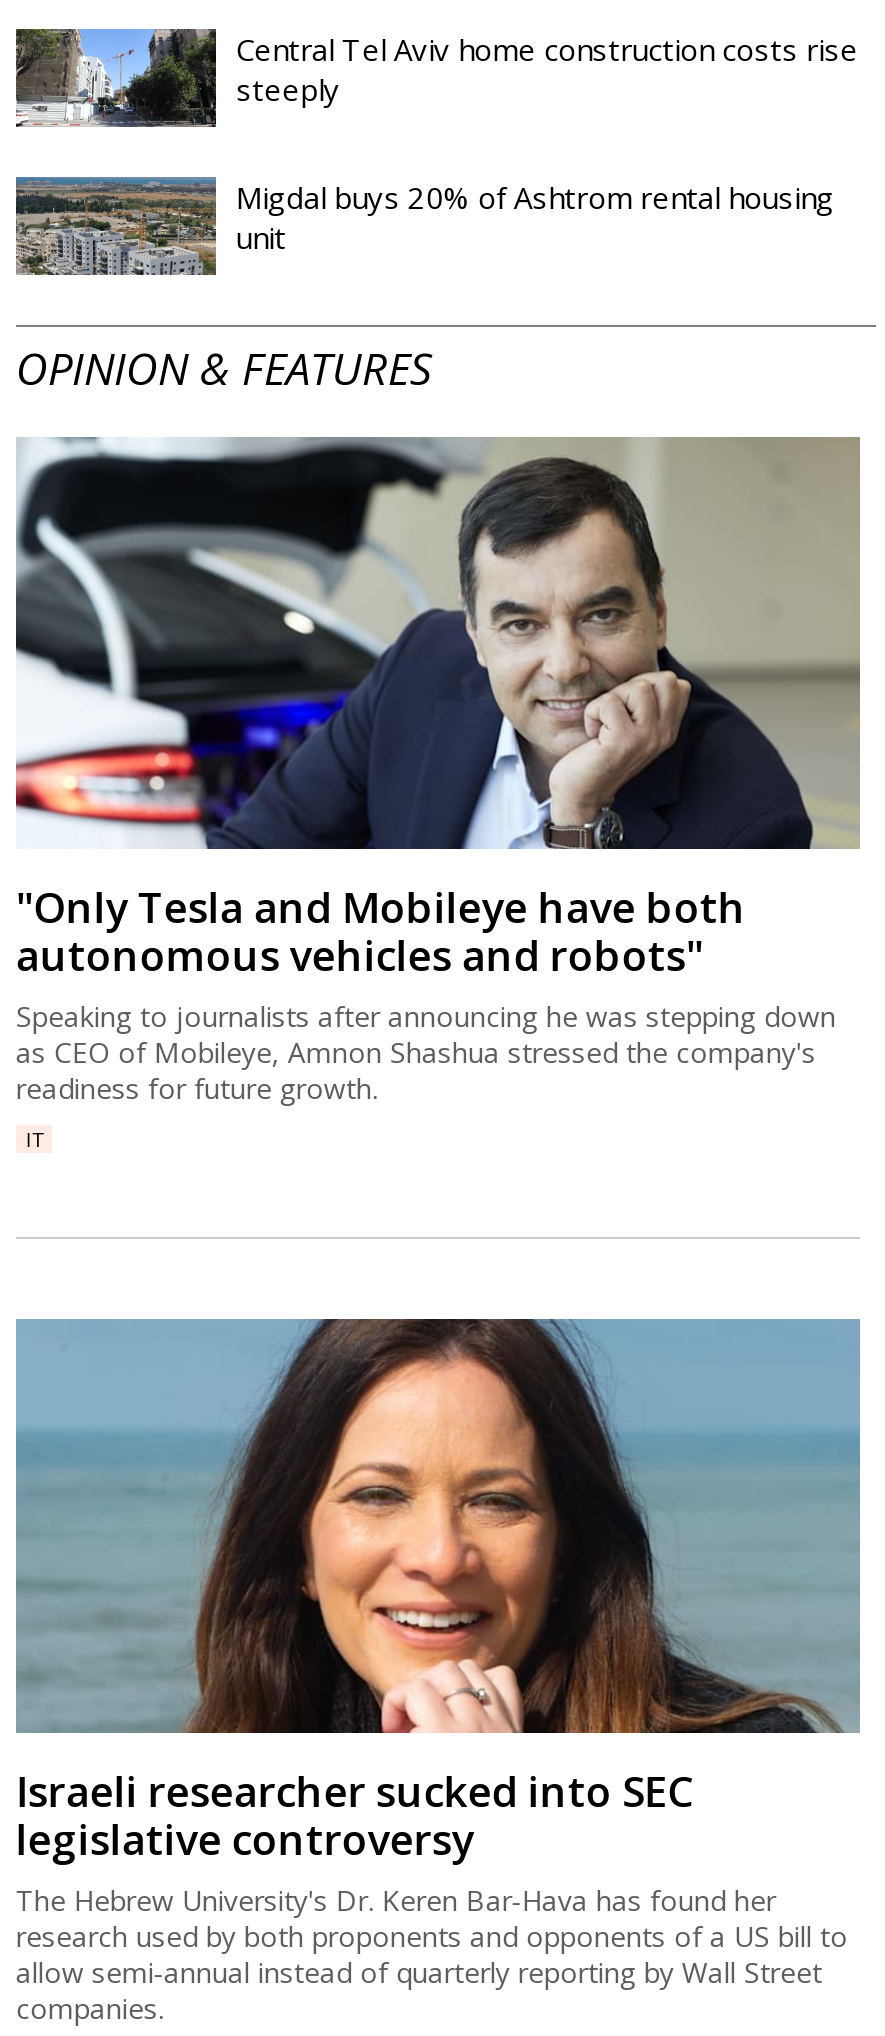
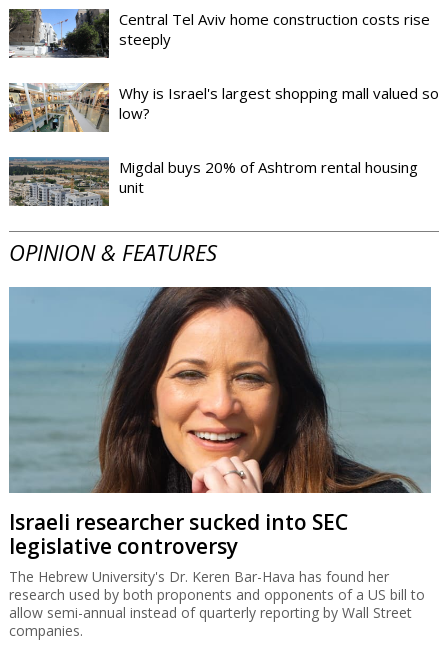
none -> [9,83,439,132] [image] | Why is Israel's largest shopping mall valued so | low?
moved [12,177,834,397] -> [7,157,418,267]: [image] | Migdal buys 20% of Ashtrom rental housing | unit | OPINION & FEATURES
[14,437,860,1154] [image] | "Only Tesla and Mobileye have both | autonomous vehicles and robots" | Speaking to journalists after announcing he was stepping down | as CEO of Mobileye, Amnon Shashua stressed the company's | readiness for future growth. | IT -> none

